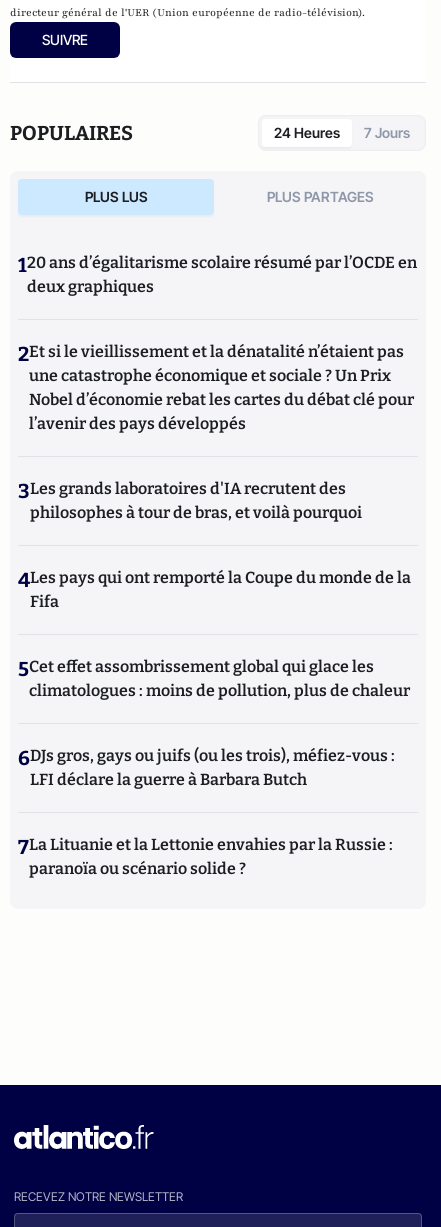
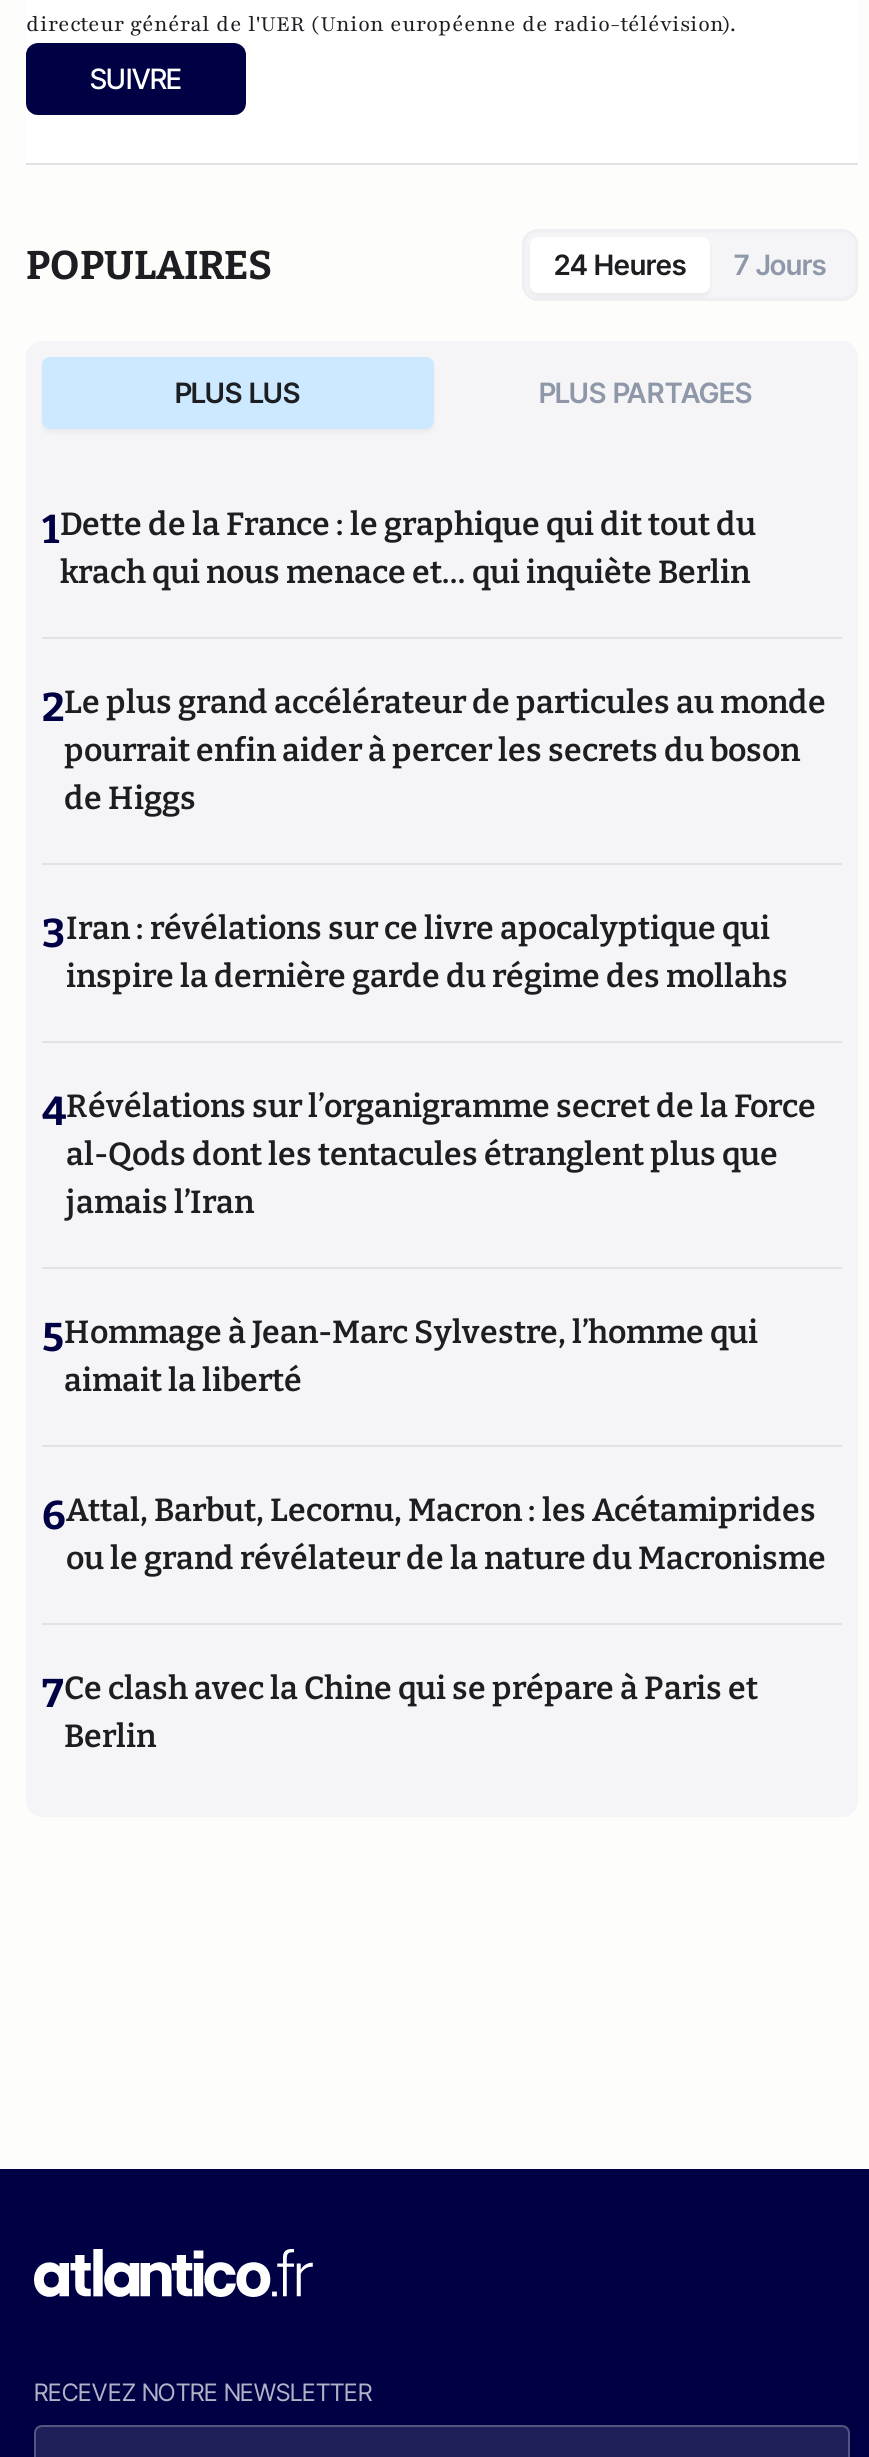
[18,253,417,296] 120 ans d’égalitarisme scolaire résumé par l’OCDE en | deux graphiques -> [42,505,756,591] 1Dette de la France : le graphique qui dit tout du | krach qui nous menace et… qui inquiète Berlin
[18,342,414,433] 2Et si le vieillissement et la dénatalité n’étaient pas | une catastrophe économique et sociale ? Un Prix | Nobel d’économie rebat les cartes du débat clé pour | l’avenir des pays développés -> [42,683,826,817] 2Le plus grand accélérateur de particules au monde | pourrait enfin aider à percer les secrets du boson | de Higgs
[18,479,362,522] 3Les grands laboratoires d'IA recrutent des | philosophes à tour de bras, et voilà pourquoi -> [42,909,788,995] 3Iran : révélations sur ce livre apocalyptique qui | inspire la dernière garde du régime des mollahs
[18,568,411,611] 4Les pays qui ont remporté la Coupe du monde de la | Fifa -> [42,1087,816,1221] 4Révélations sur l’organigramme secret de la Force | al-Qods dont les tentacules étranglent plus que | jamais l’Iran
[18,657,410,700] 5Cet effet assombrissement global qui glace les | climatologues : moins de pollution, plus de chaleur -> [42,1313,758,1399] 5Hommage à Jean-Marc Sylvestre, l’homme qui | aimait la liberté
[18,746,395,789] 6DJs gros, gays ou juifs (ou les trois), méfiez-vous : | LFI déclare la guerre à Barbara Butch -> [42,1491,826,1577] 6Attal, Barbut, Lecornu, Macron : les Acétamiprides | ou le grand révélateur de la nature du Macronisme
[18,835,393,878] 7La Lituanie et la Lettonie envahies par la Russie : | paranoïa ou scénario solide ? -> [42,1669,758,1755] 7Ce clash avec la Chine qui se prépare à Paris et | Berlin

